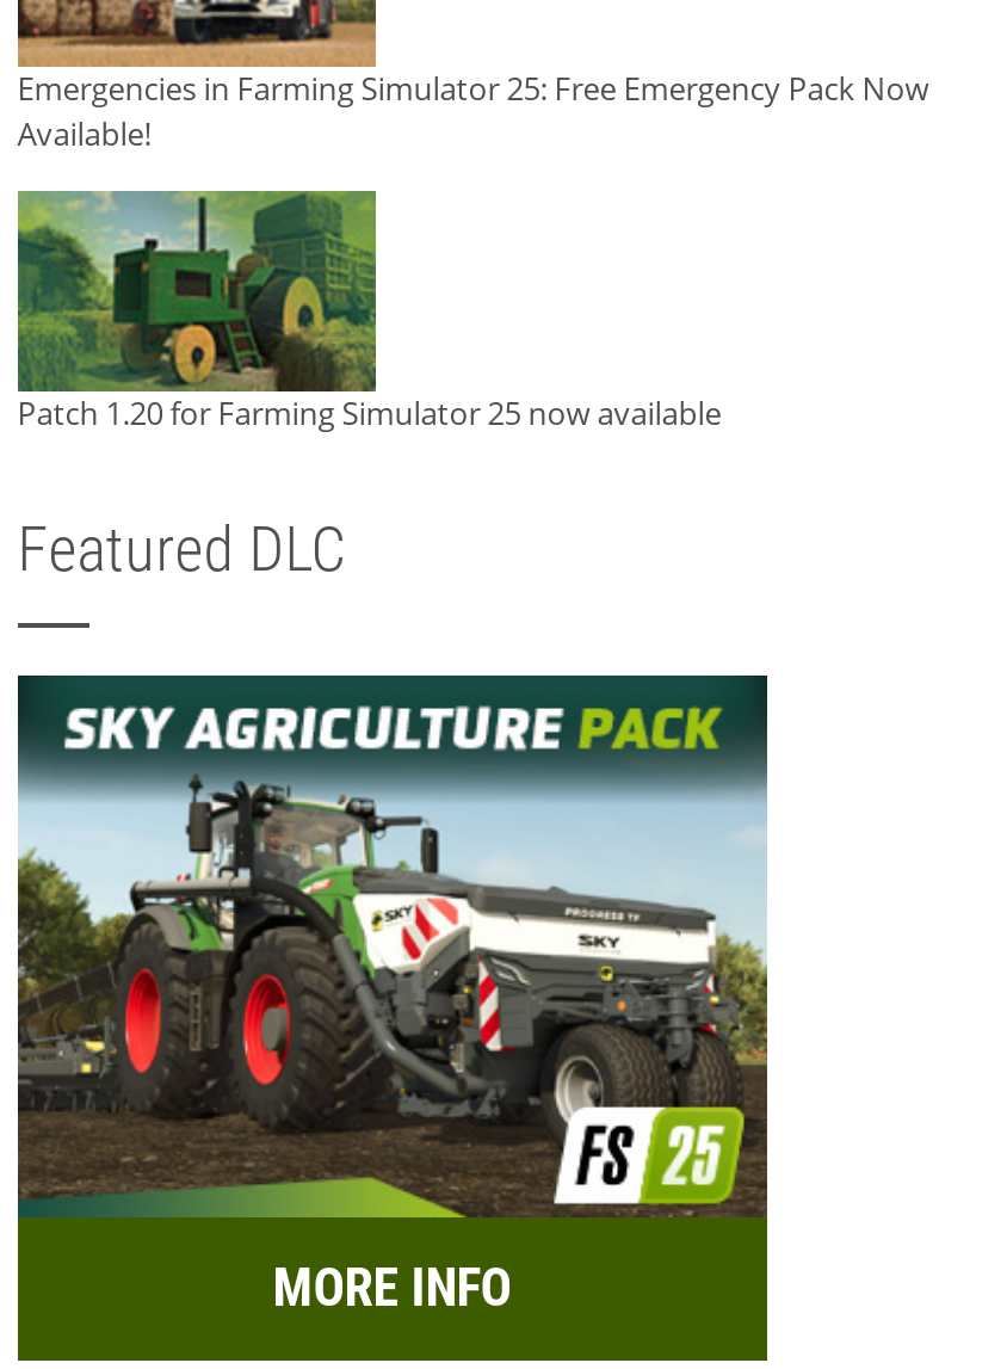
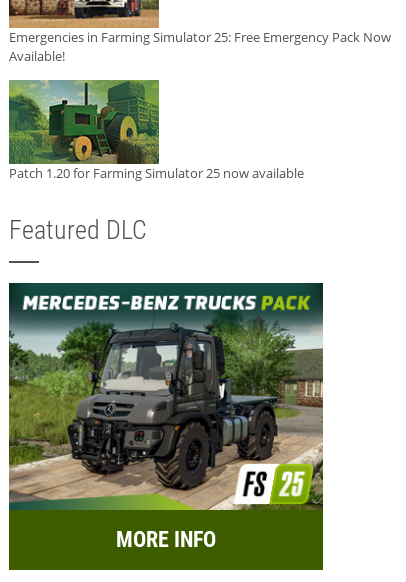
[18,707,767,1217] [image] -> [8,295,324,511] [image]

